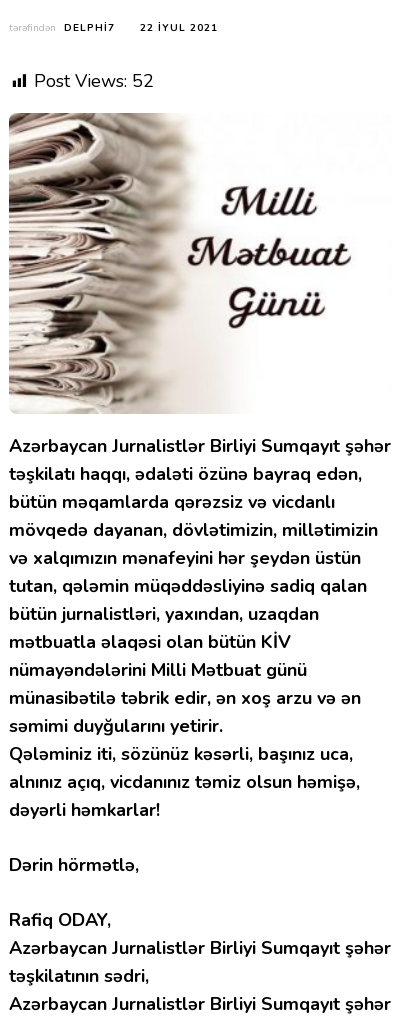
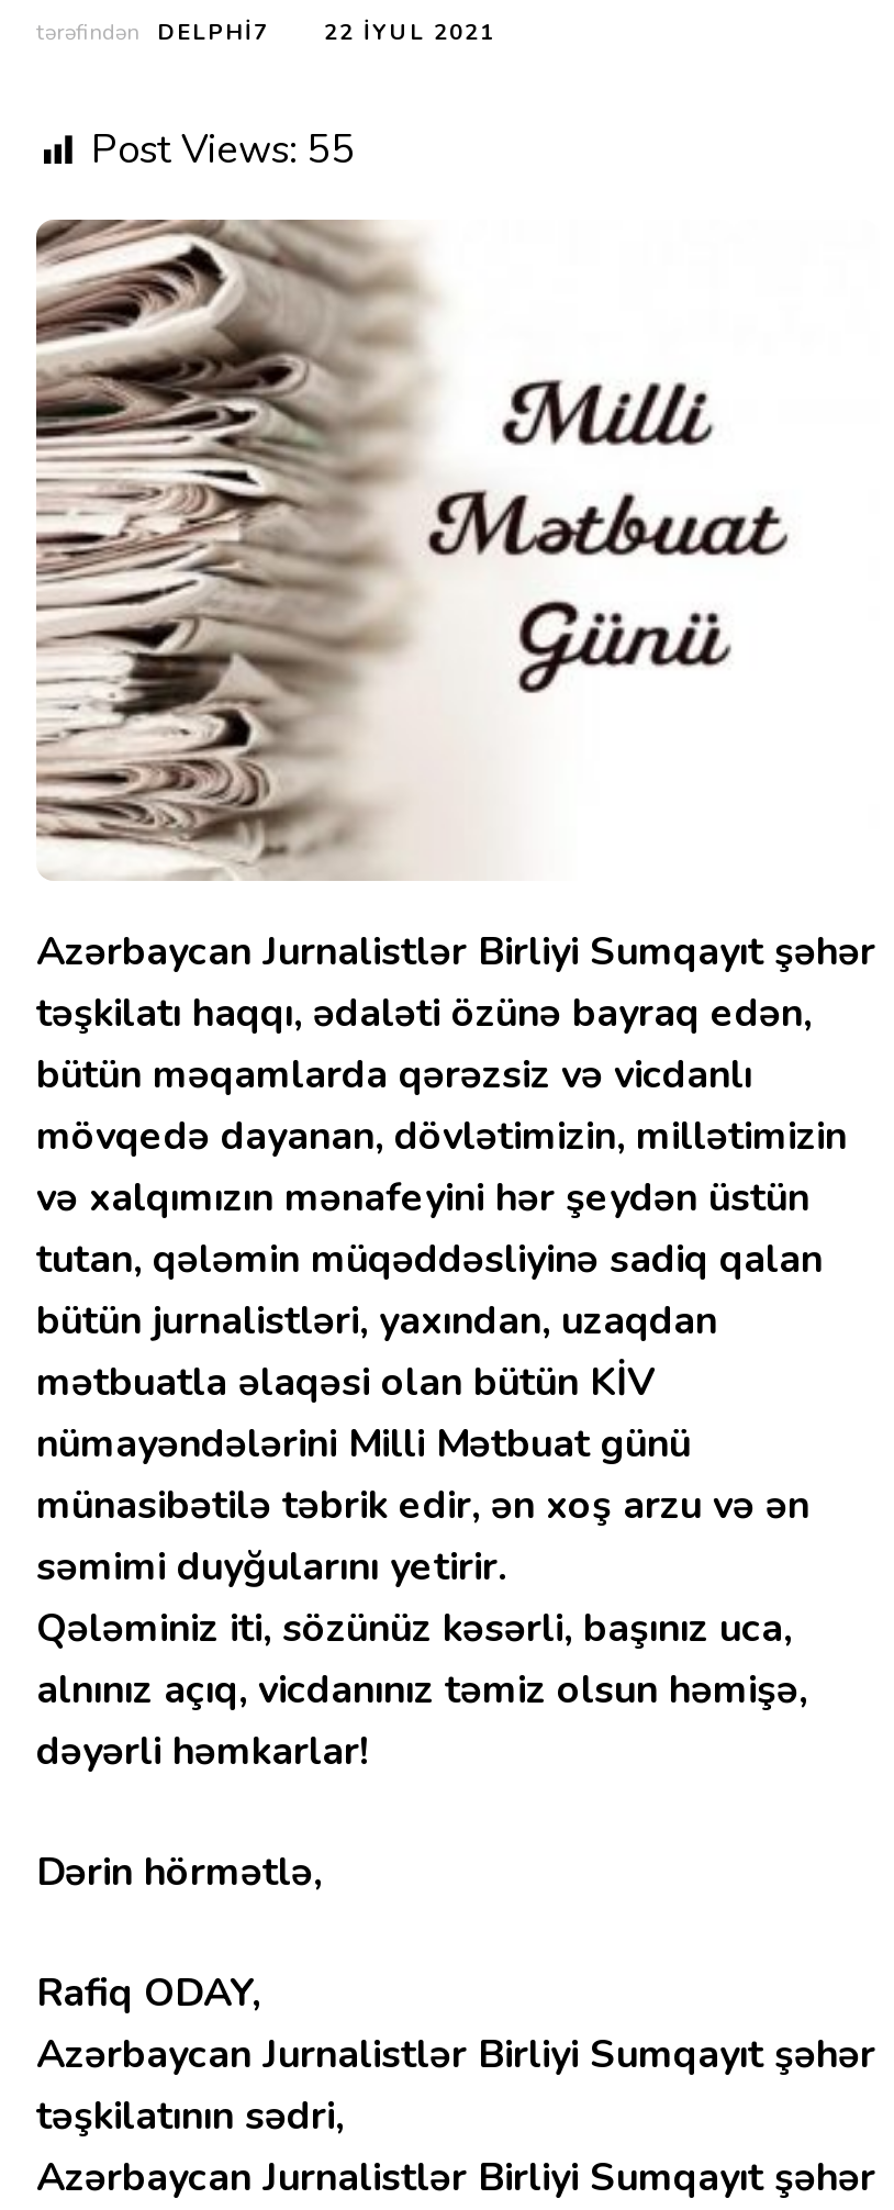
[34,69,154,93] Post Views: 52 -> [91,123,355,176] Post Views: 55

